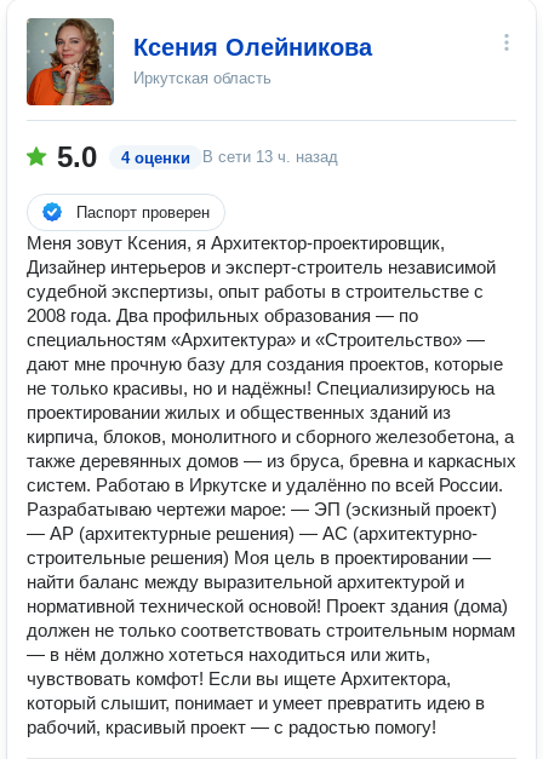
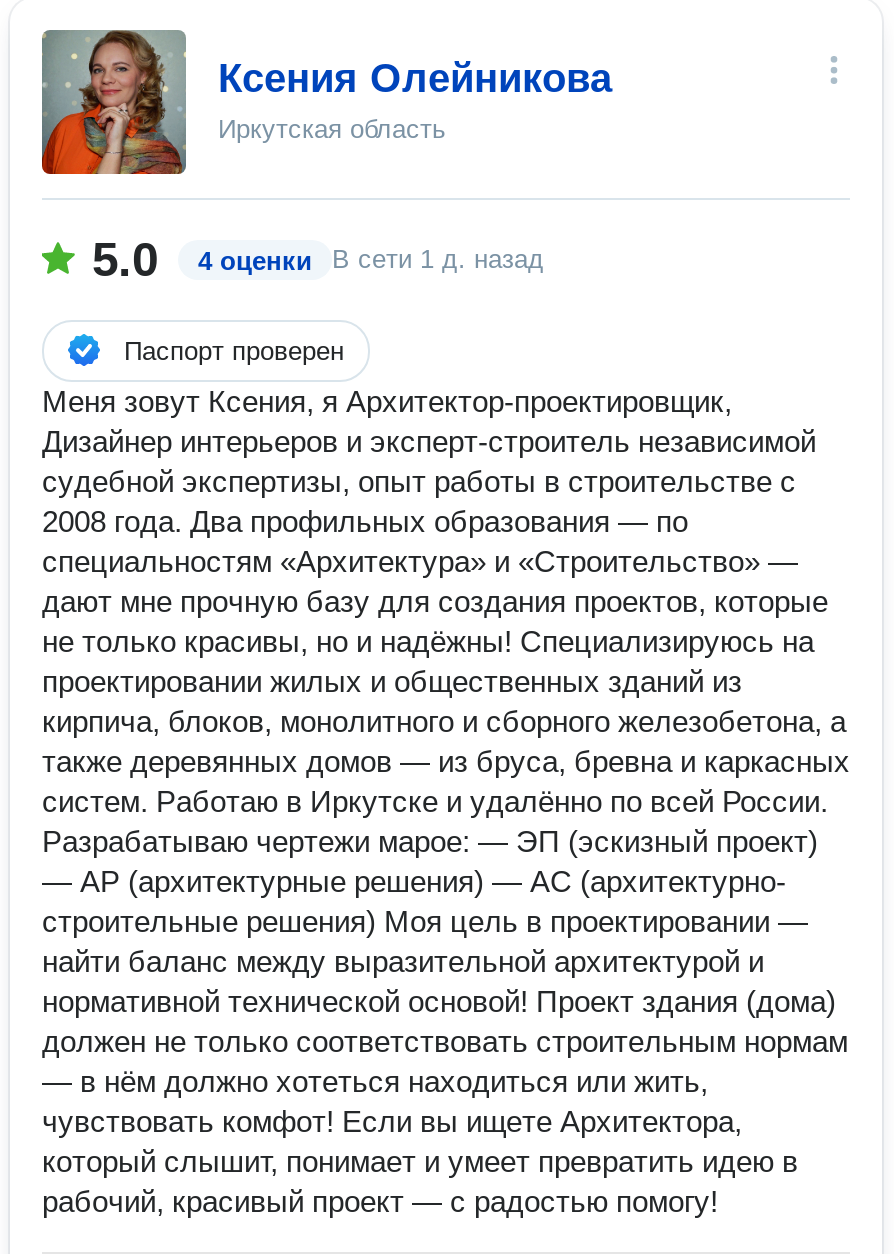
[57,140,338,173] 5.0 4 оценки В сети 13 ч. назад -> [92,232,544,286] 5.0 4 оценки В сети 1 д. назад

